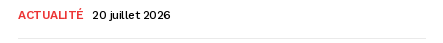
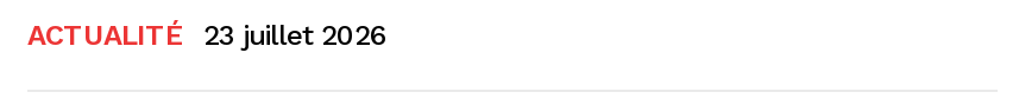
[18,8,170,22] ACTUALITÉ 20 juillet 2026 -> [27,19,388,52] ACTUALITÉ 23 juillet 2026

